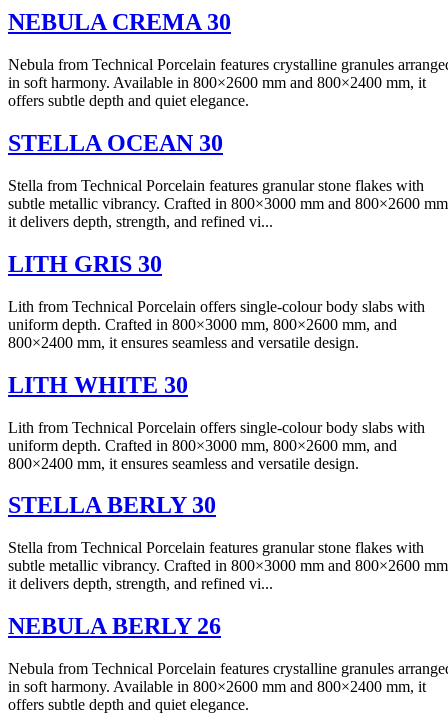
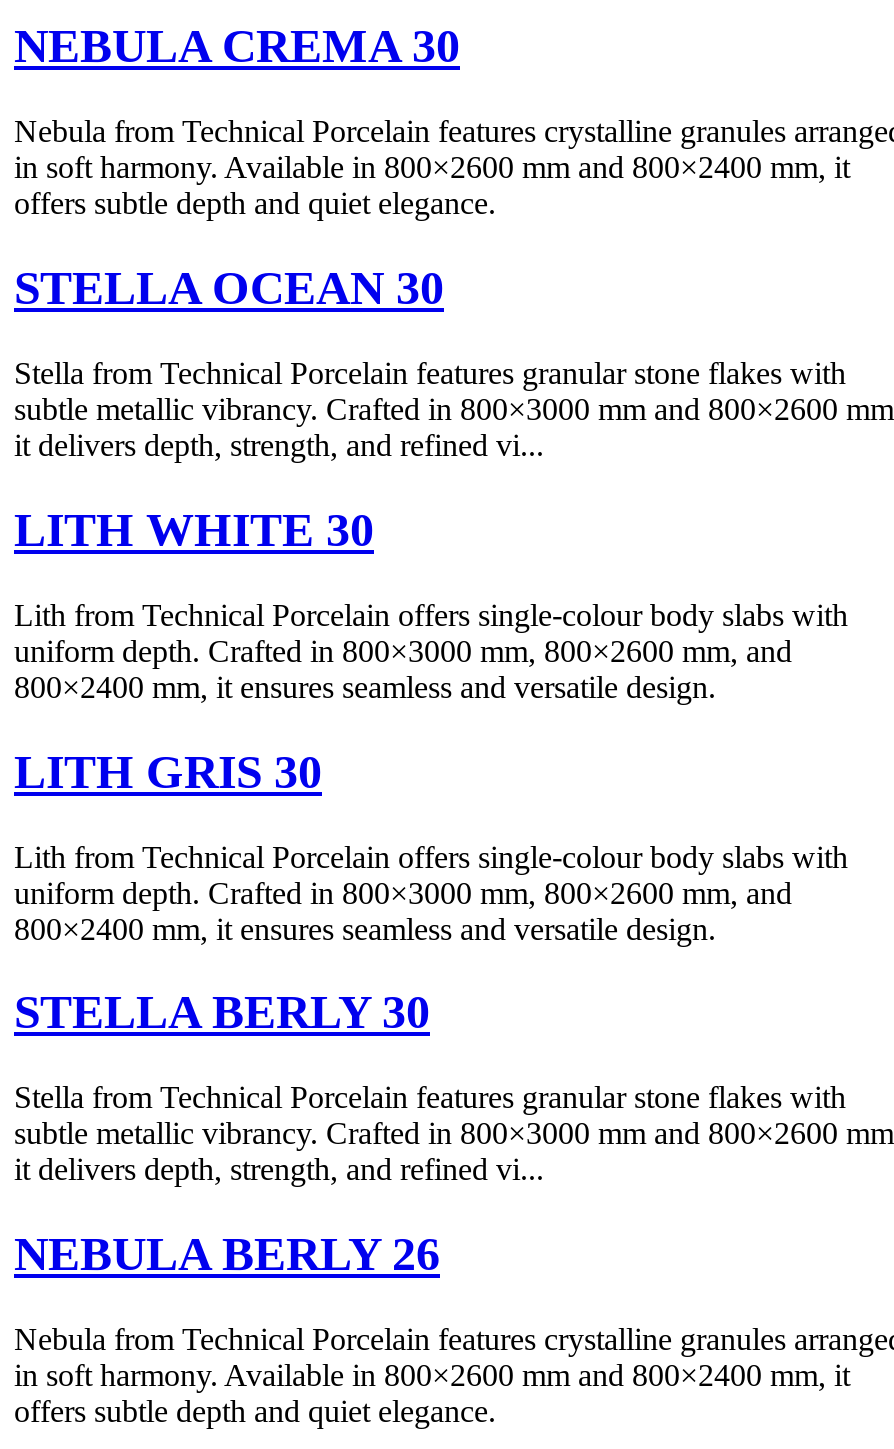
[8,251,162,277] LITH GRIS 30 -> [14,504,374,556] LITH WHITE 30
[8,372,188,398] LITH WHITE 30 -> [14,745,322,797] LITH GRIS 30

